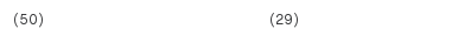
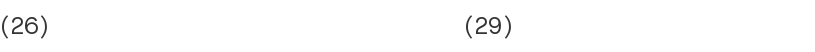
[13,10,44,29] (50) -> [0,10,50,42] (26)

